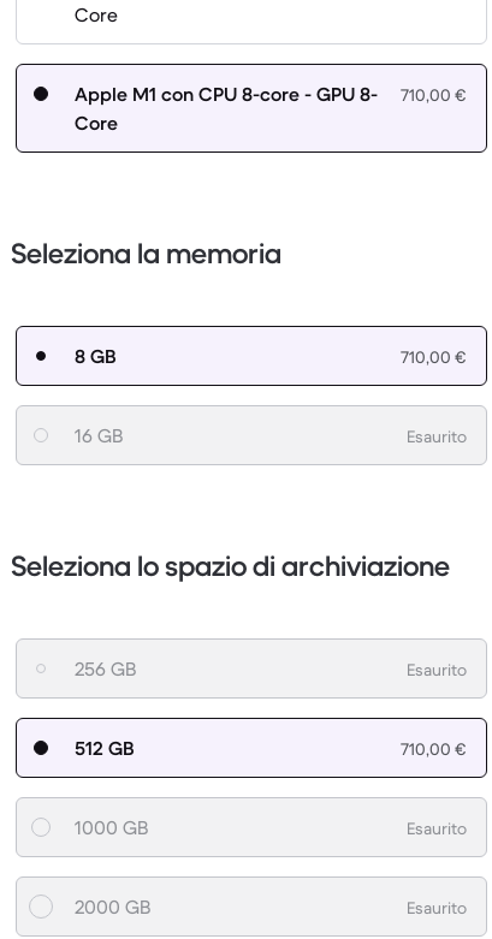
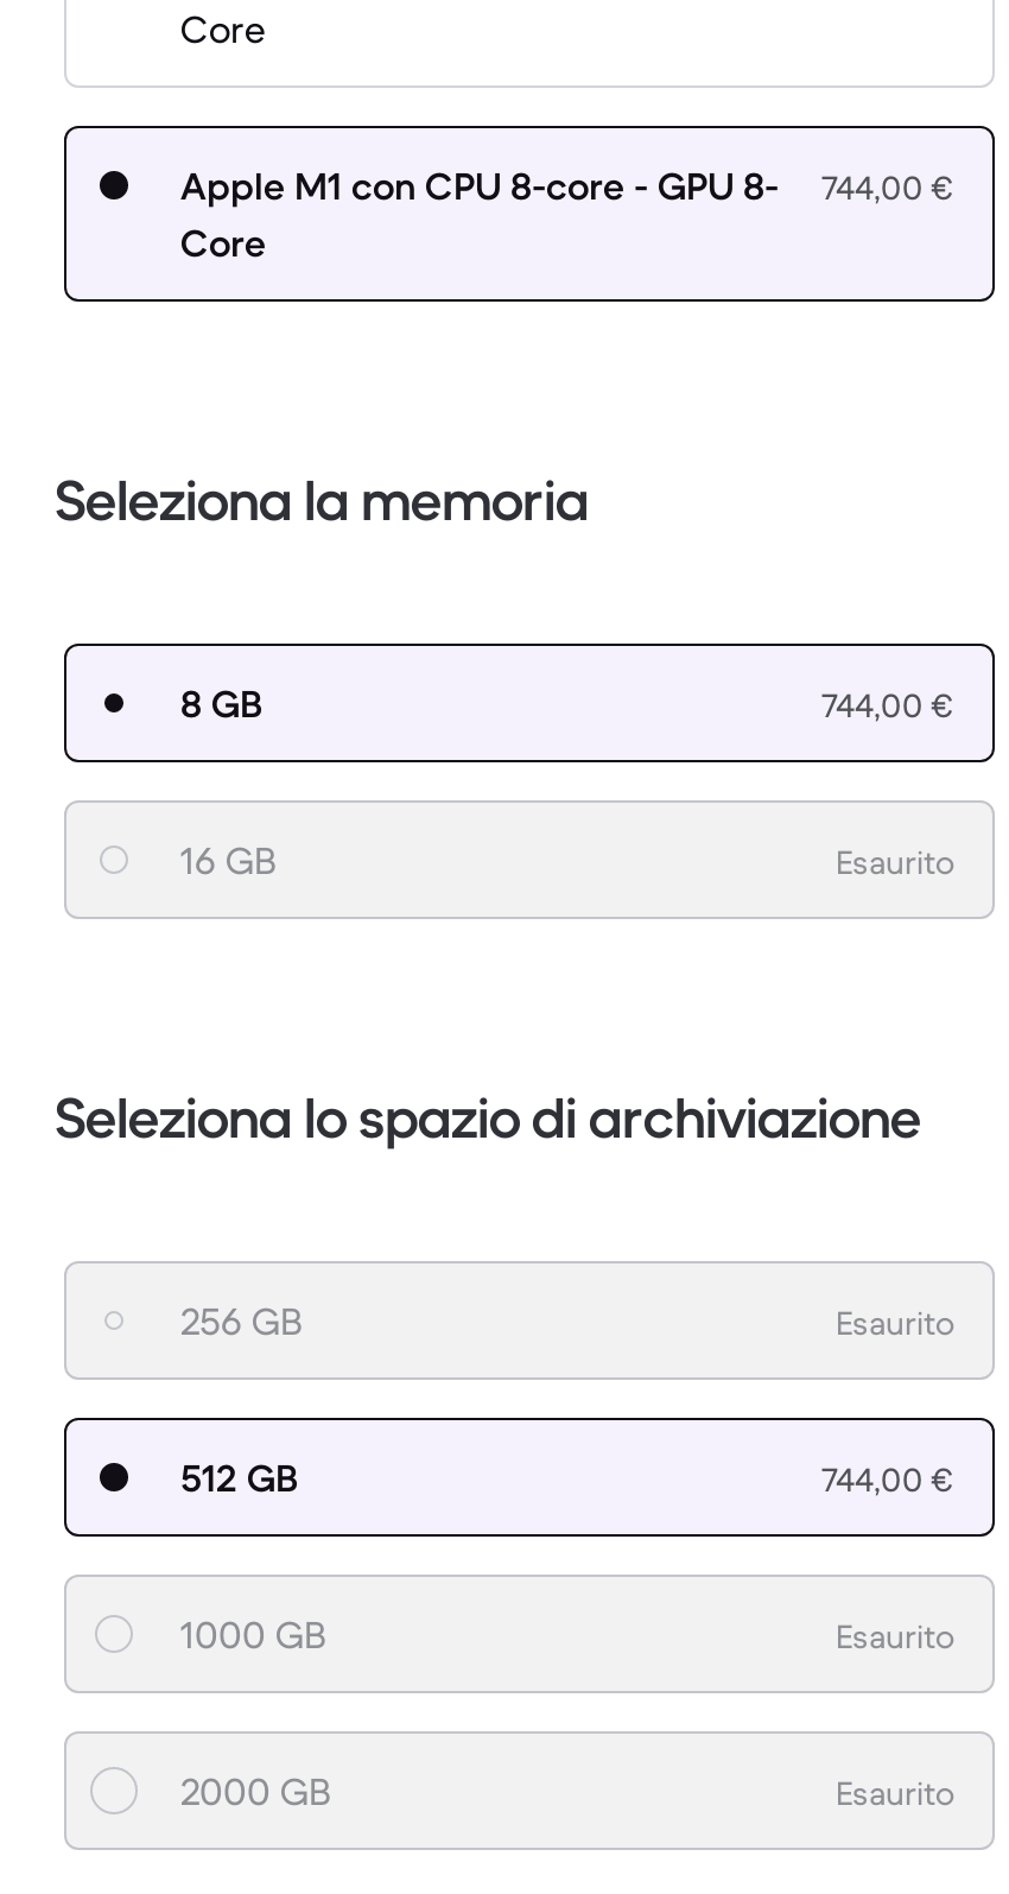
[75,82,467,106] Apple M1 con CPU 8-core - GPU 8- 710,00 € -> [180,162,954,210] Apple M1 con CPU 8-core - GPU 8- 744,00 €
[401,347,467,368] 710,00 € -> [821,685,954,728] 744,00 €
[401,739,467,760] 710,00 € -> [821,1459,954,1502] 744,00 €

